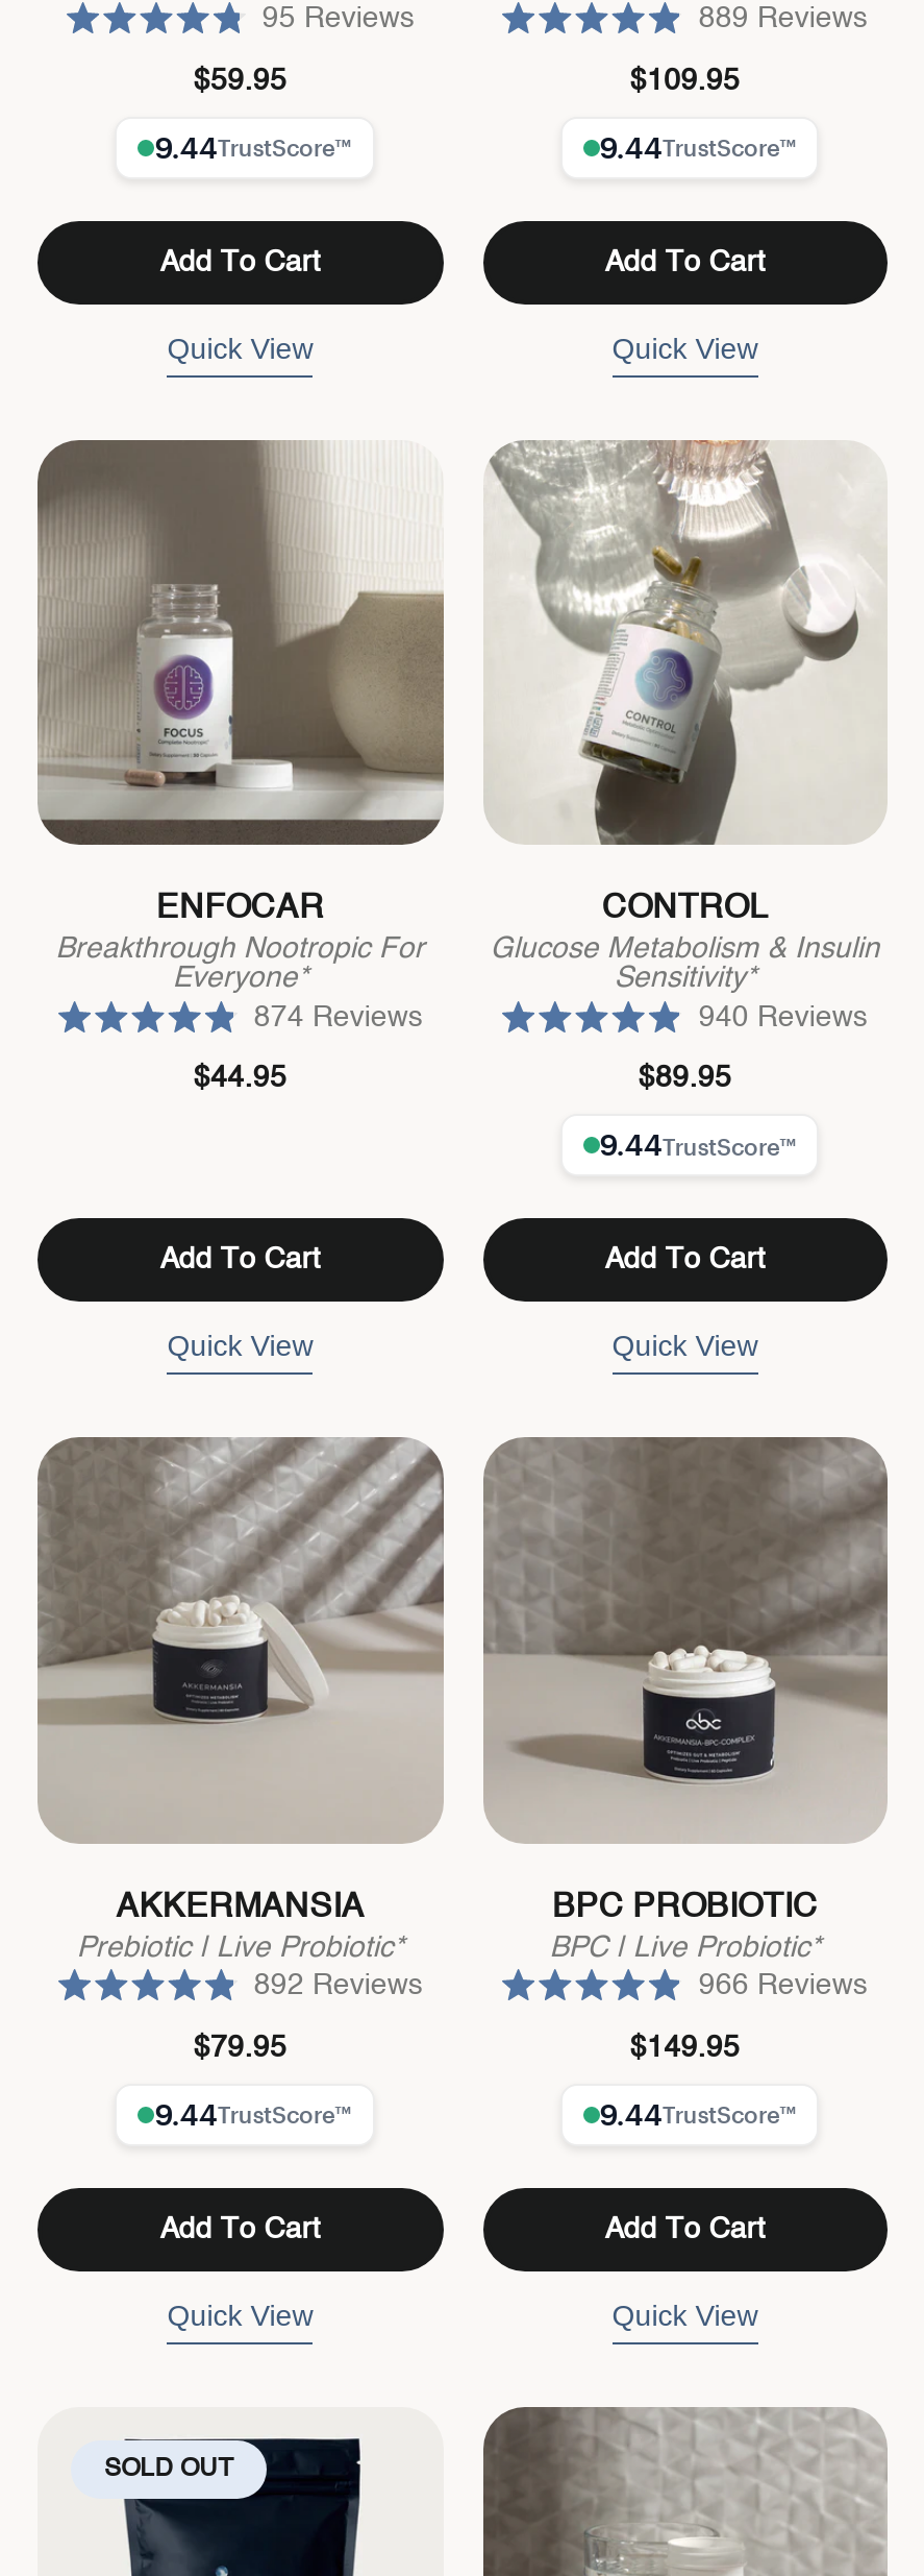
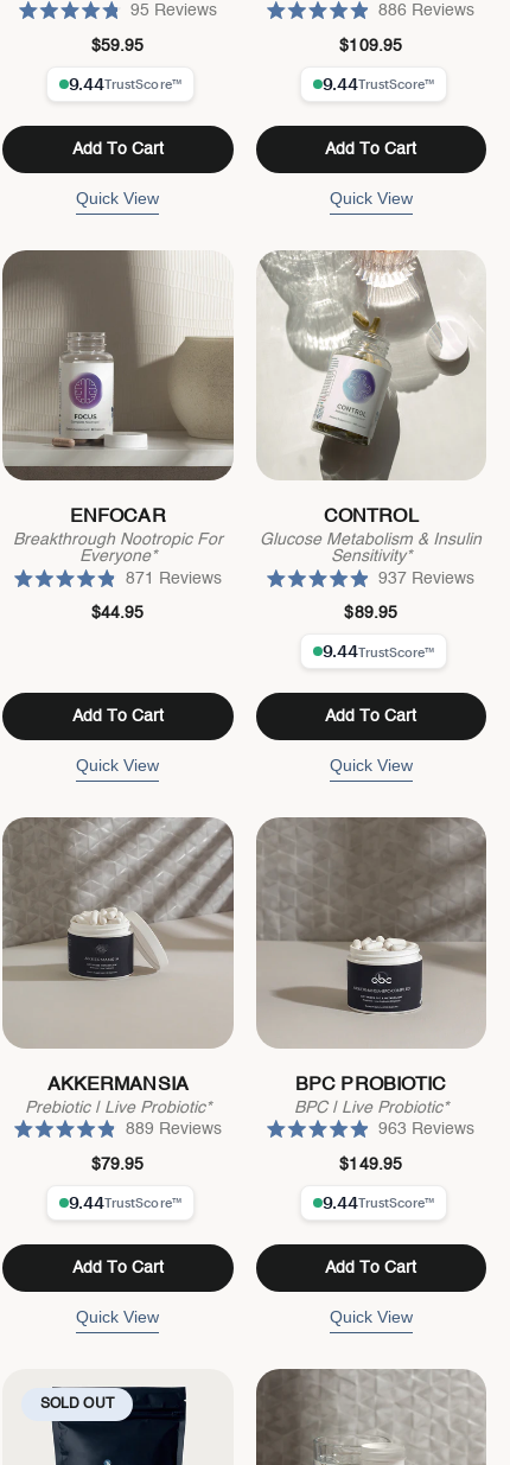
[699,4,867,34] 889 Reviews -> [379,2,475,19] 886 Reviews
[254,1002,423,1032] 874 Reviews -> [125,570,222,587] 871 Reviews
[699,1002,867,1032] 940 Reviews -> [379,570,475,587] 937 Reviews
[254,1971,423,2001] 892 Reviews -> [125,1121,222,1138] 889 Reviews
[699,1971,867,2001] 966 Reviews -> [379,1121,475,1138] 963 Reviews

